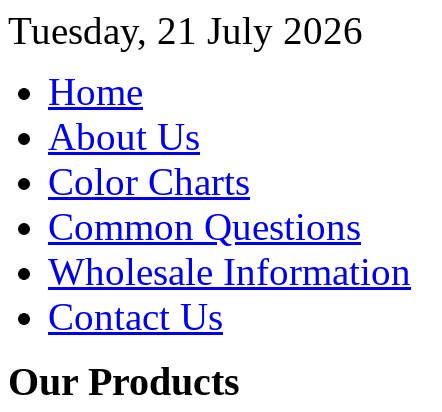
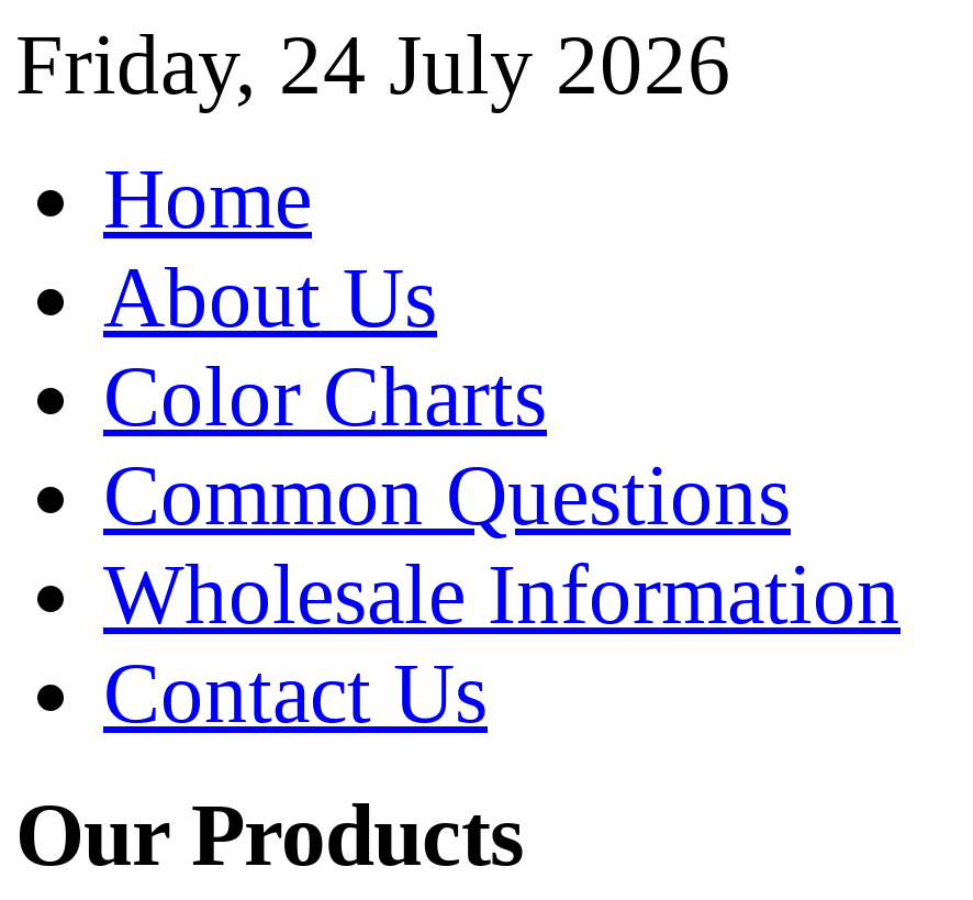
[8,9,363,52] Tuesday, 21 July 2026 -> [15,16,731,111] Friday, 24 July 2026

